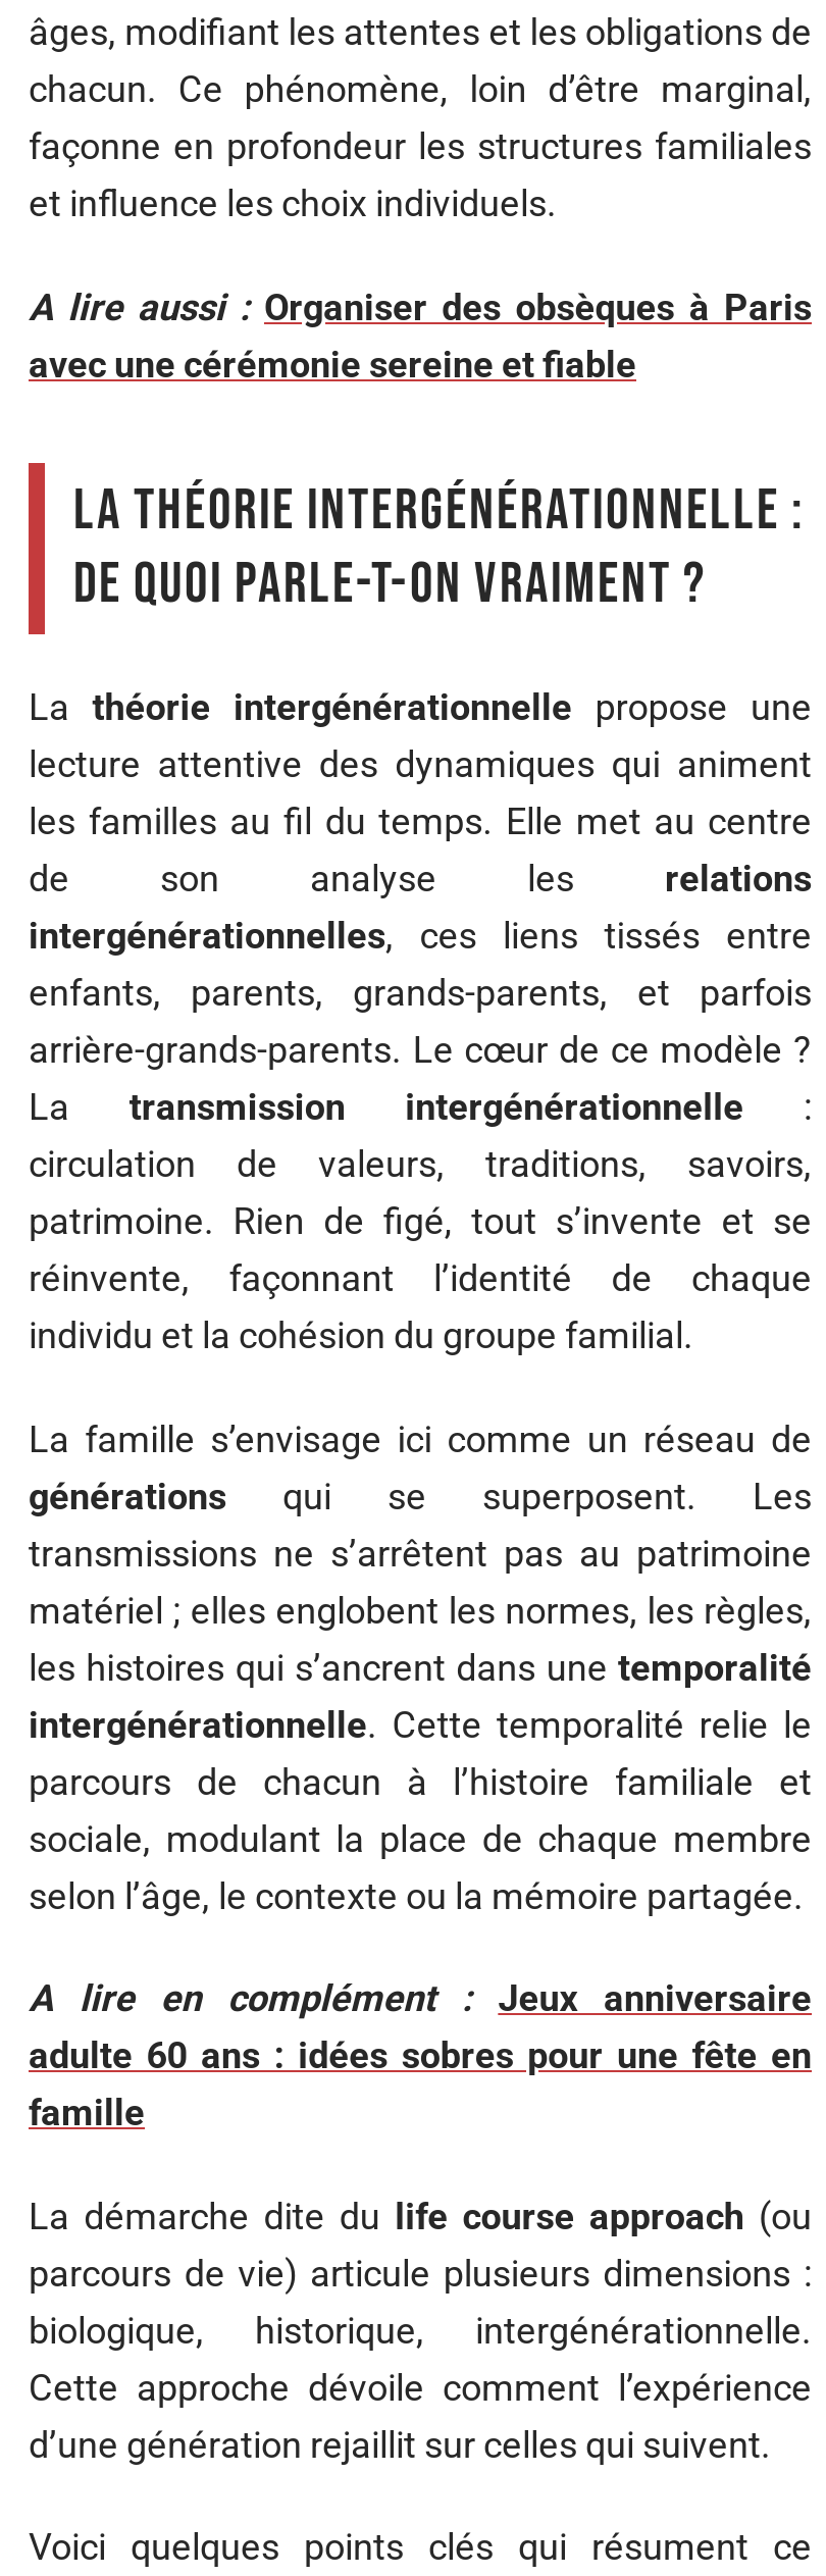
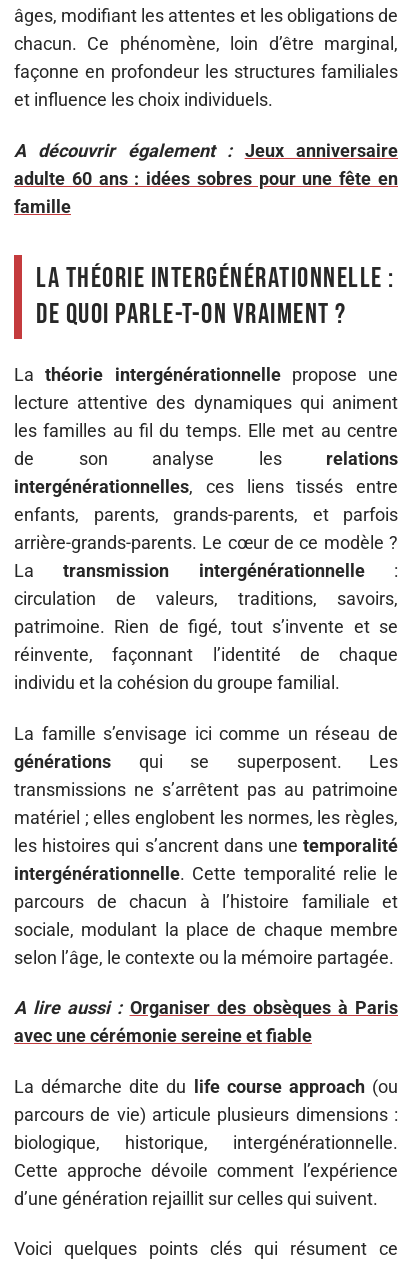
none -> [14,139,398,160] A découvrir également : Jeux anniversaire
moved [29,285,812,384] -> [14,997,398,1046]: A lire aussi : Organiser des obsèques à Paris | avec une cérémonie sereine et fiable
moved [29,685,812,1916] -> [14,364,398,967]: La théorie intergénérationnelle propose une | lecture attentive des dynamiques qui animent | les familles au fil du temps. Elle met au centre | ... | sociale, modulant la place de chaque membre | selon l’âge, le contexte ou la mémoire partagée.
[29,1976,812,2019] A lire en complément : | Jeux anniversaire -> none
moved [29,2033,812,2133] -> [14,167,398,216]: adulte 60 ans : idées sobres pour une fête en | famille

